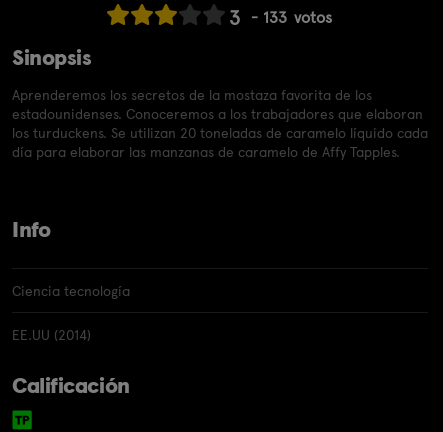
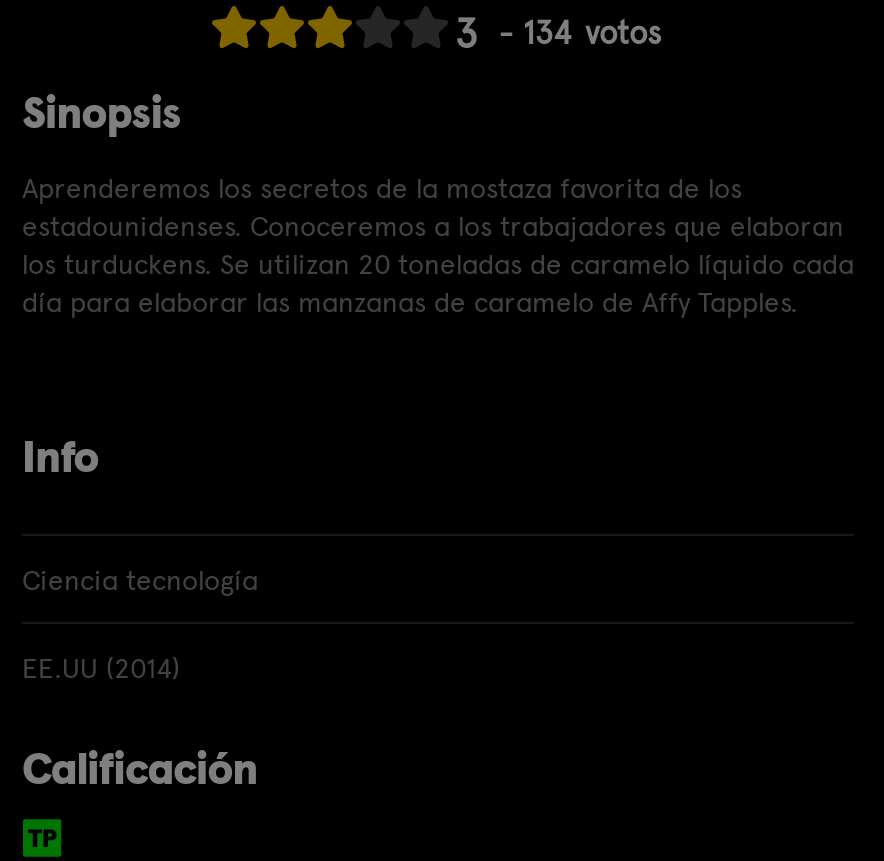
[228,6,331,30] 3 133 votos -> [455,9,661,57] 3 134 votos

